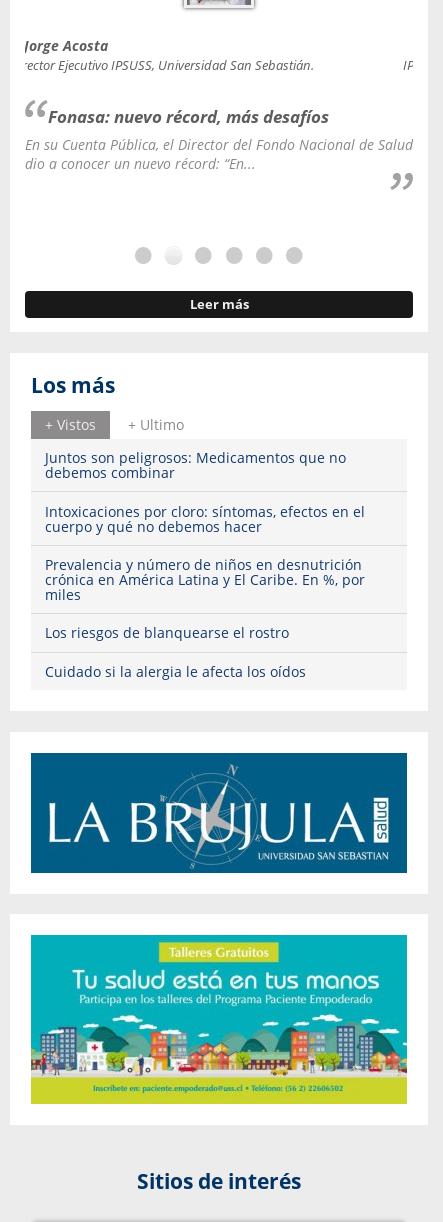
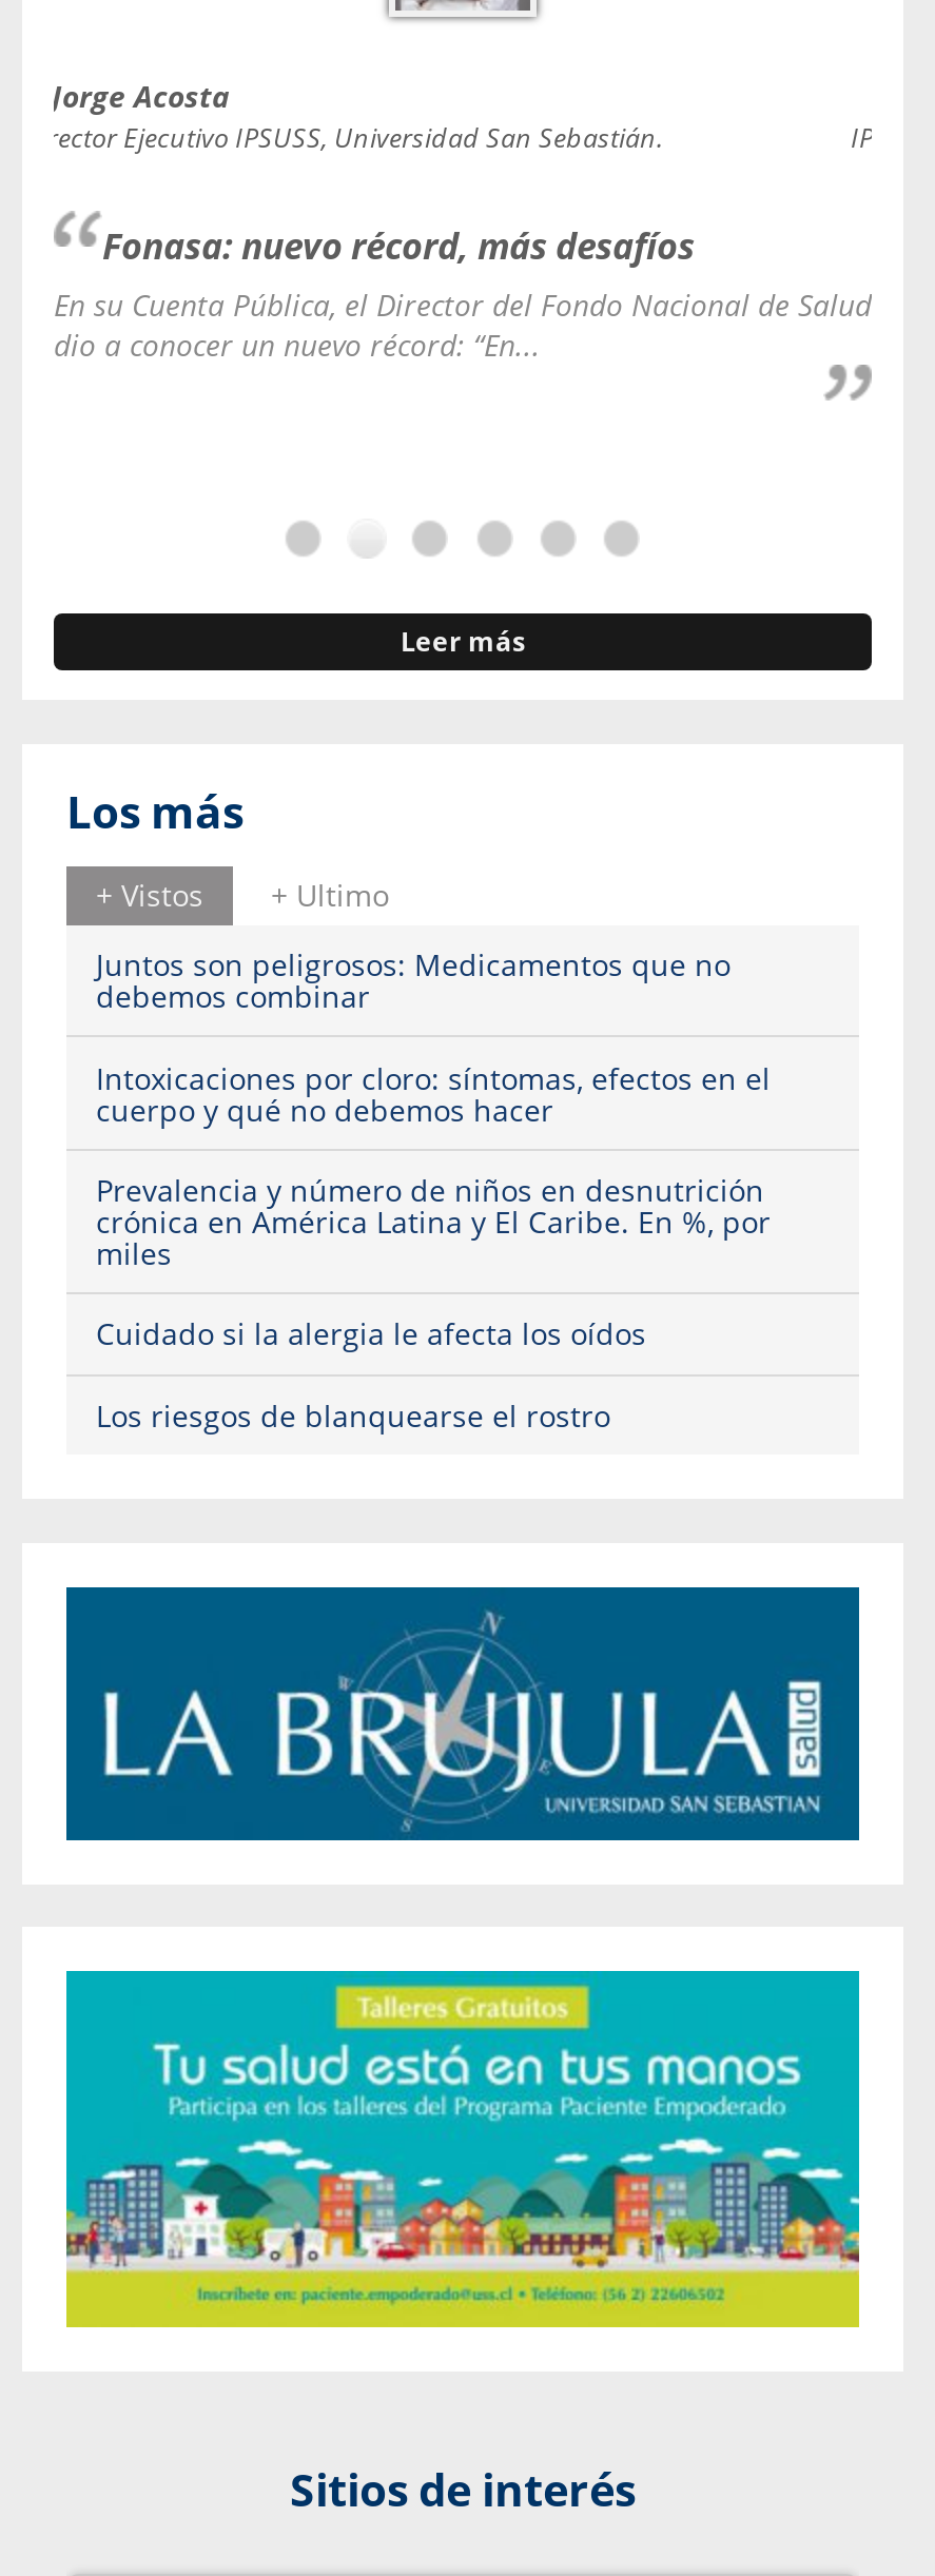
moved [45,623,289,642] -> [96,1395,610,1435]: Los riesgos de blanquearse el rostro
moved [45,662,306,681] -> [96,1314,646,1354]: Cuidado si la alergia le afecta los oídos

